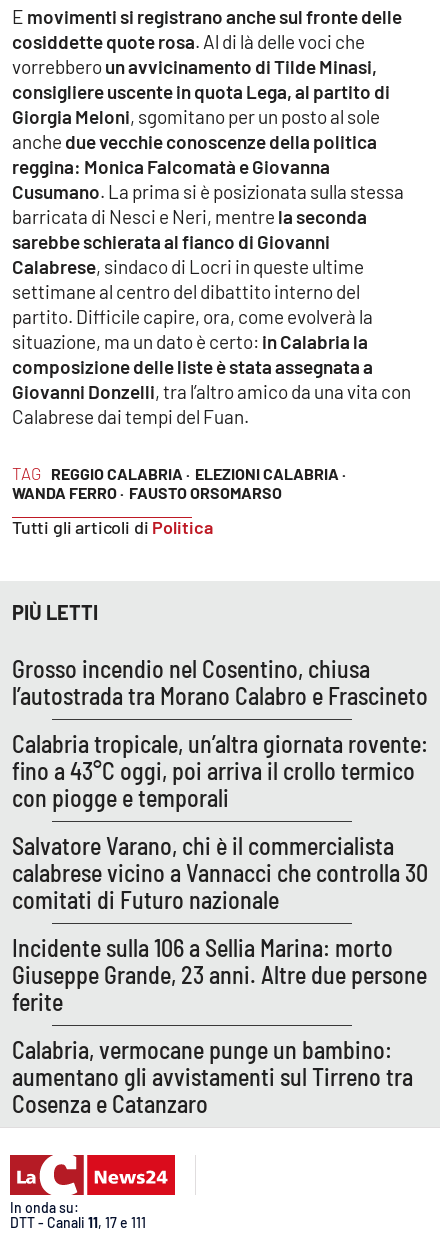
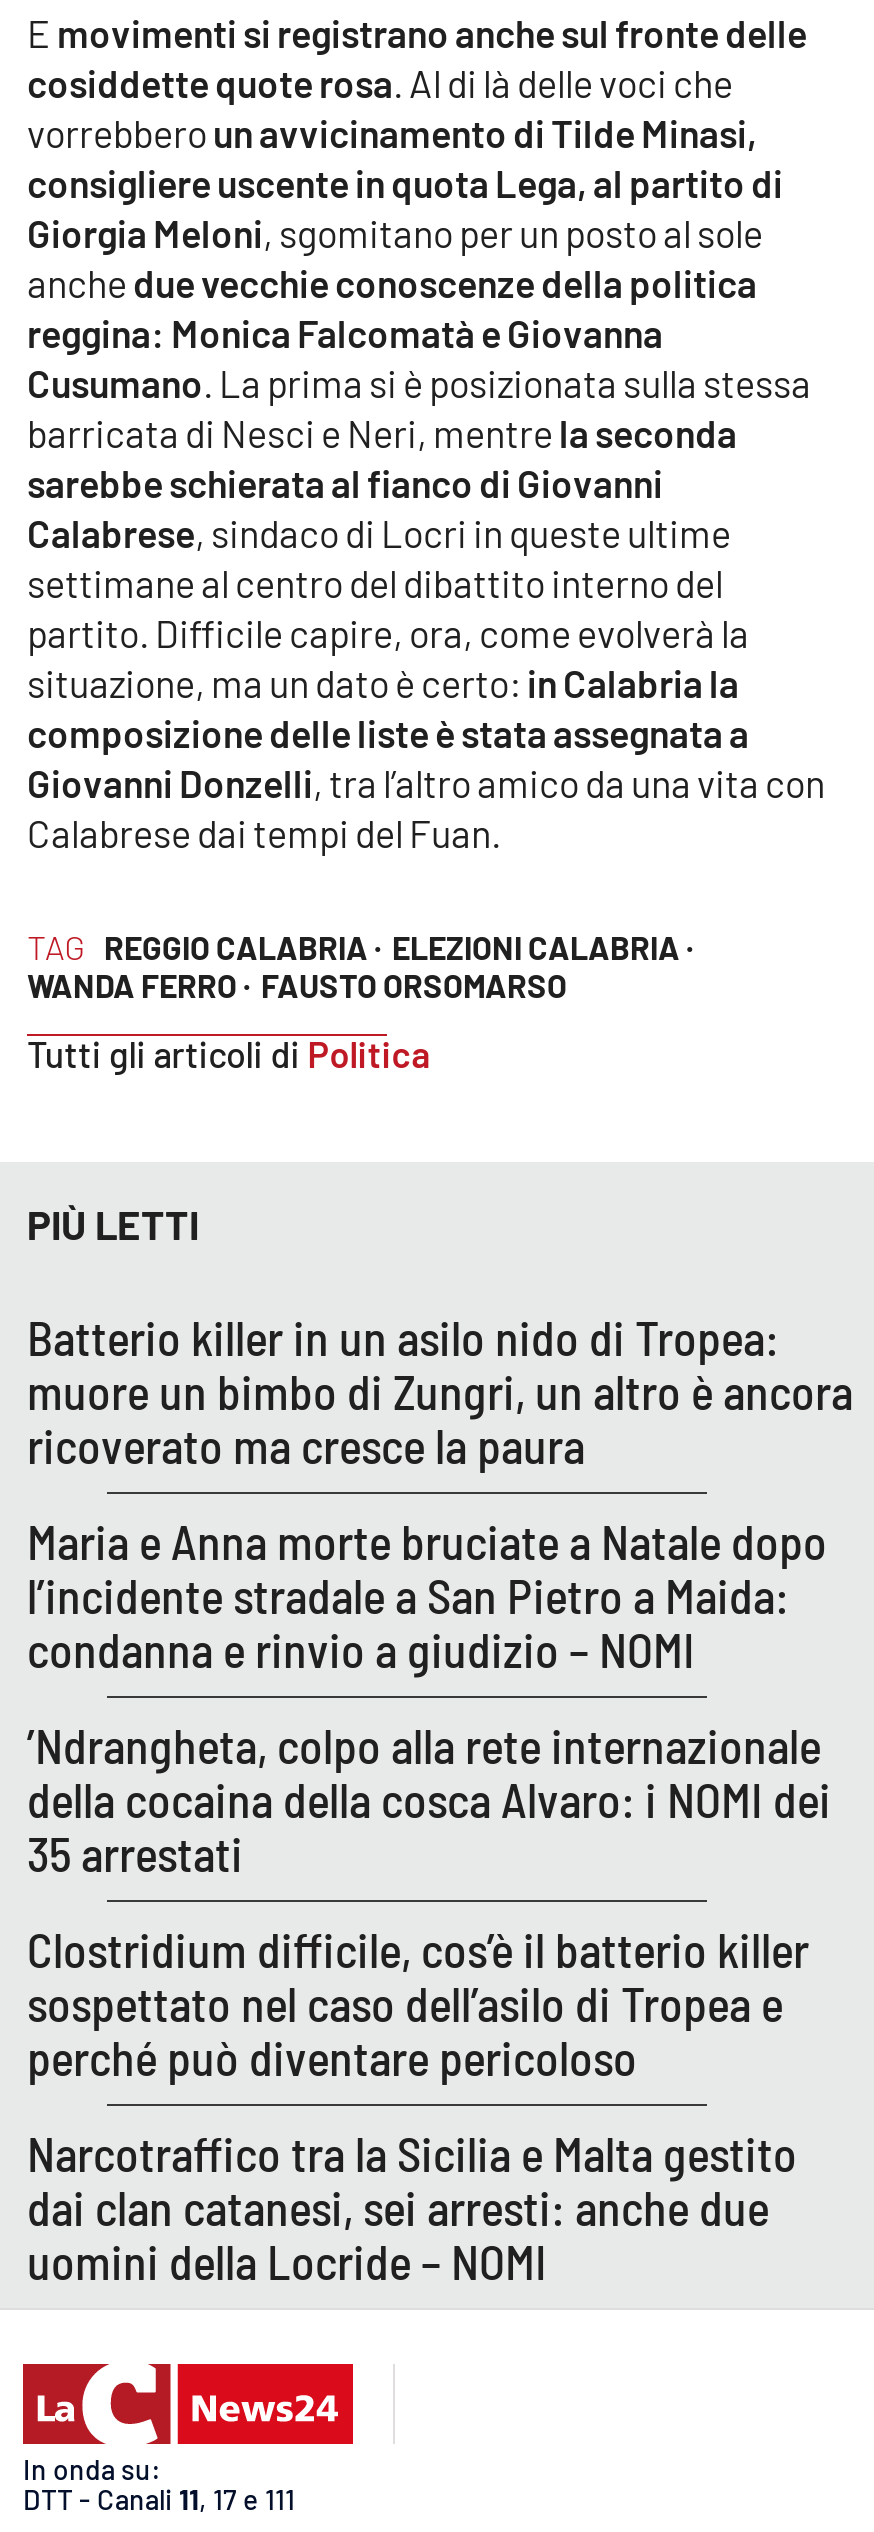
[12,654,428,710] Grosso incendio nel Cosentino, chiusa | l’autostrada tra Morano Calabro e Frascineto -> [27,1307,853,1473] Batterio killer in un asilo nido di Tropea: | muore un bimbo di Zungri, un altro è ancora | ricoverato ma cresce la paura
[12,729,428,812] Calabria tropicale, un’altra giornata rovente: | fino a 43°C oggi, poi arriva il crollo termico | con piogge e temporali -> [27,1511,827,1677] Maria e Anna morte bruciate a Natale dopo | l’incidente stradale a San Pietro a Maida: | condanna e rinvio a giudizio – NOMI
[12,831,428,914] Salvatore Varano, chi è il commercialista | calabrese vicino a Vannacci che controlla 30 | comitati di Futuro nazionale -> [27,1715,831,1881] ’Ndrangheta, colpo alla rete internazionale | della cocaina della cosca Alvaro: i NOMI dei | 35 arrestati
[12,933,427,1016] Incidente sulla 106 a Sellia Marina: morto | Giuseppe Grande, 23 anni. Altre due persone | ferite -> [27,1919,809,2085] Clostridium difficile, cos’è il batterio killer | sospettato nel caso dell’asilo di Tropea e | perché può diventare pericoloso
[12,1035,413,1118] Calabria, vermocane punge un bambino: | aumentano gli avvistamenti sul Tirreno tra | Cosenza e Catanzaro -> [27,2123,797,2289] Narcotraffico tra la Sicilia e Malta gestito | dai clan catanesi, sei arresti: anche due | uomini della Locride – NOMI

